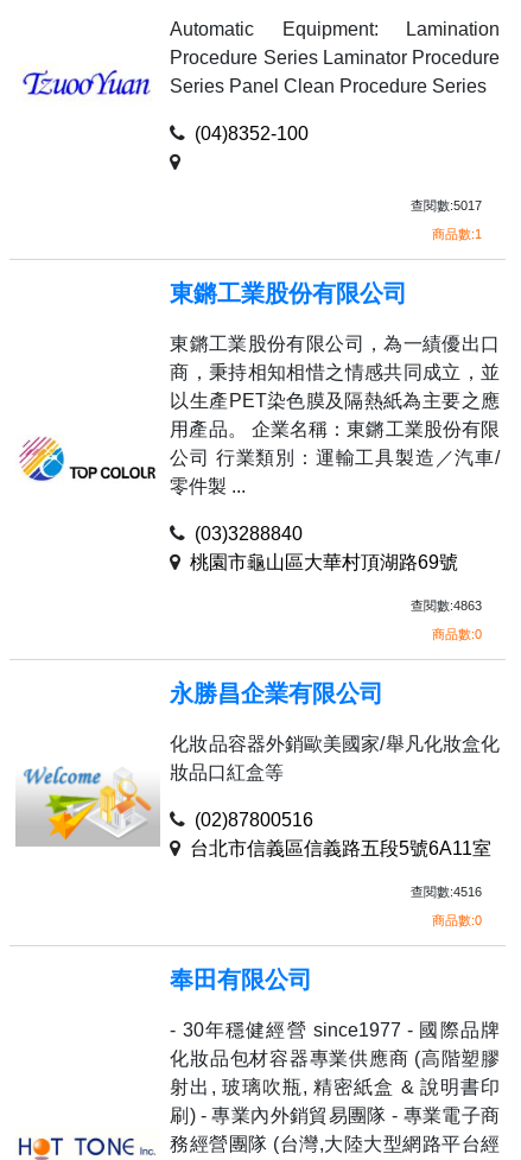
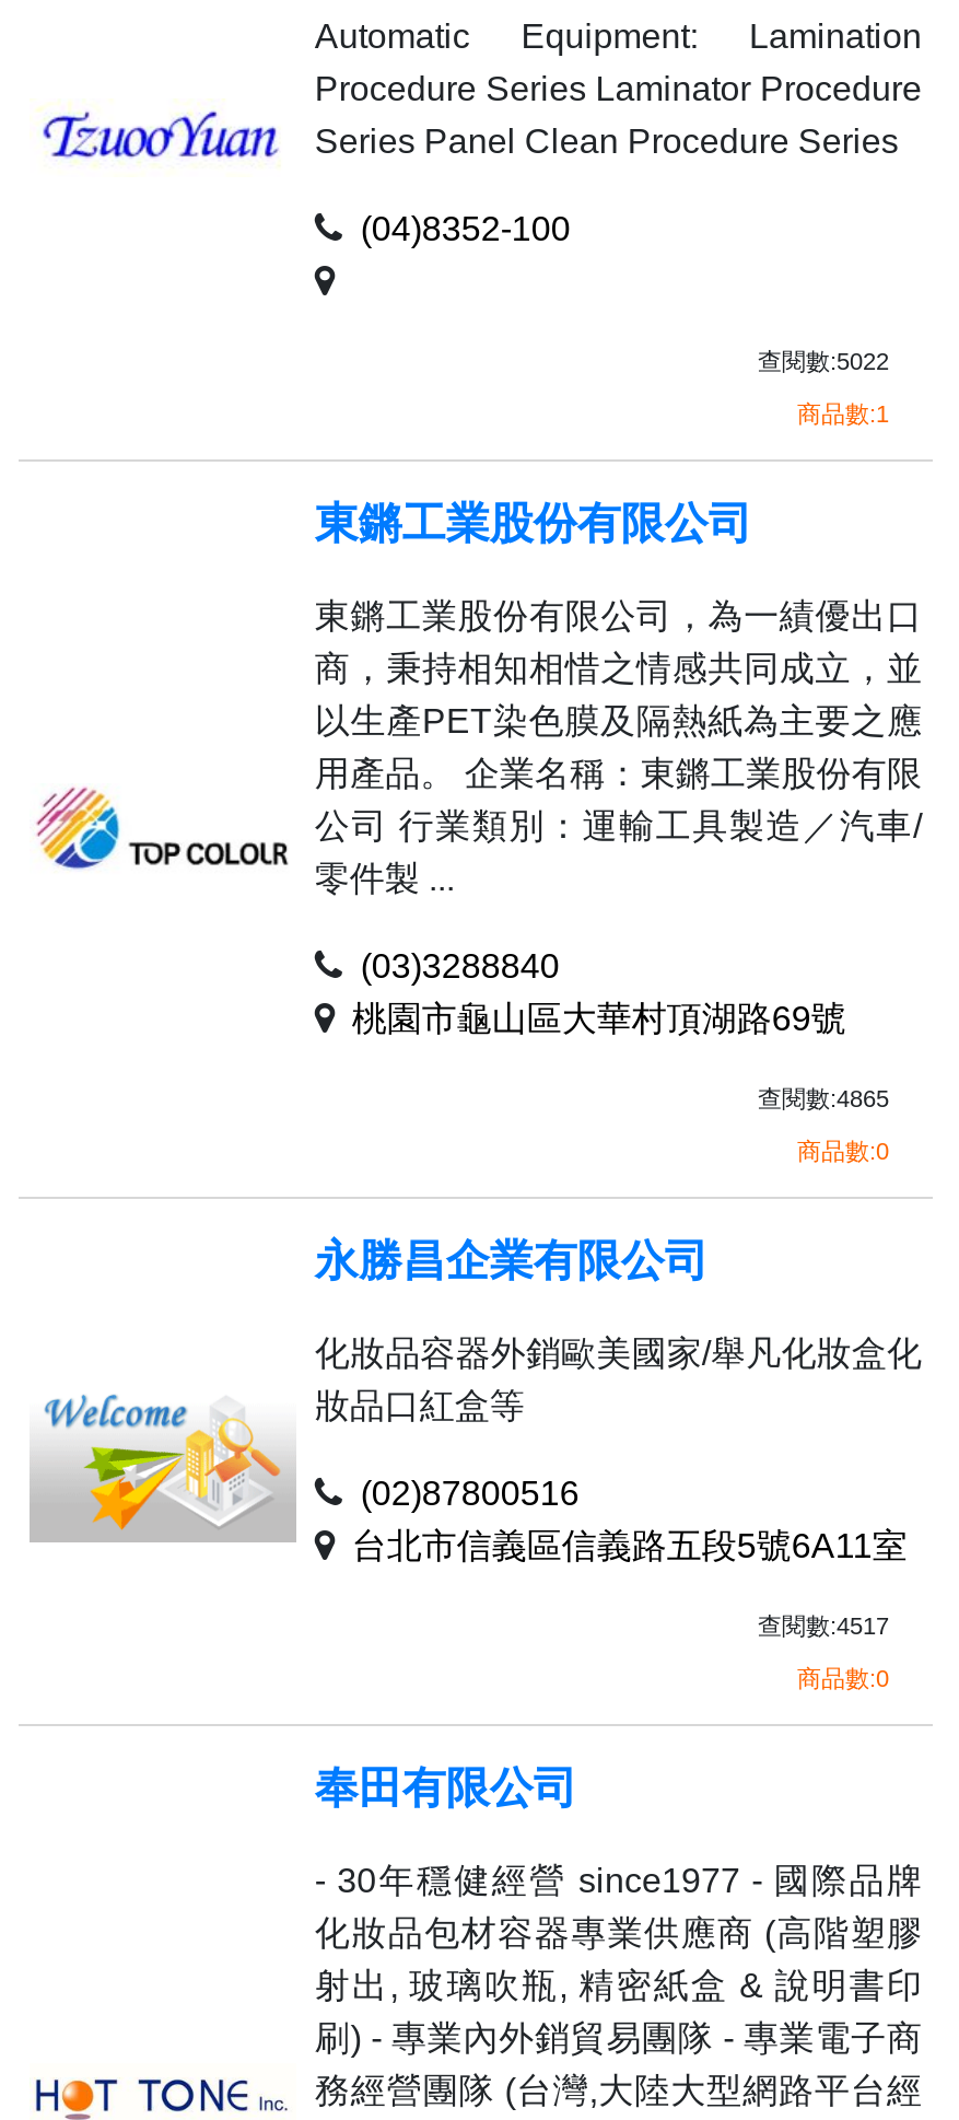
[411,199,482,213] 查閱數:5017 -> [758,348,889,375] 查閱數:5022
[411,599,482,613] 查閱數:4863 -> [758,1086,889,1112] 查閱數:4865
[411,885,482,899] 查閱數:4516 -> [758,1613,889,1639] 查閱數:4517

